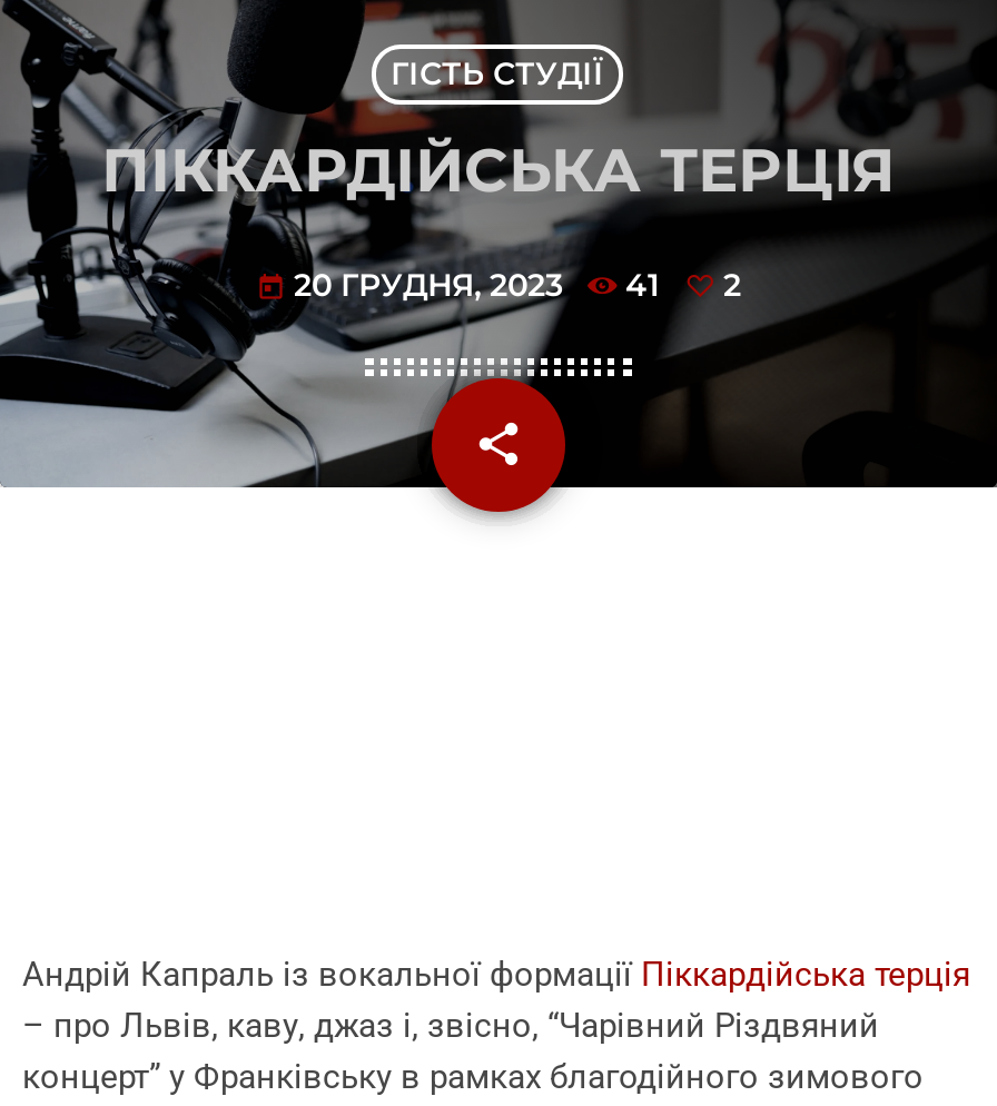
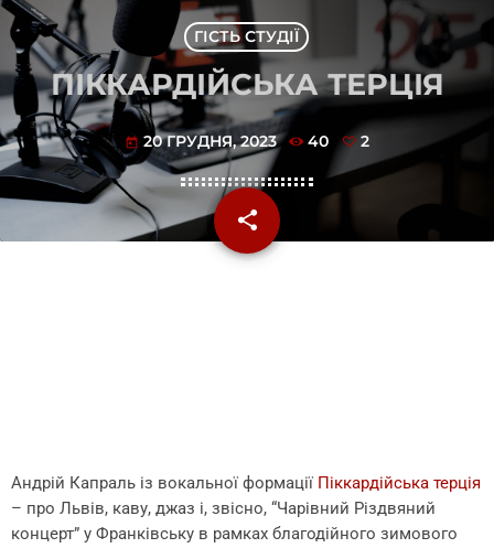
[625,264,668,304] 41 -> [308,131,333,151] 40

